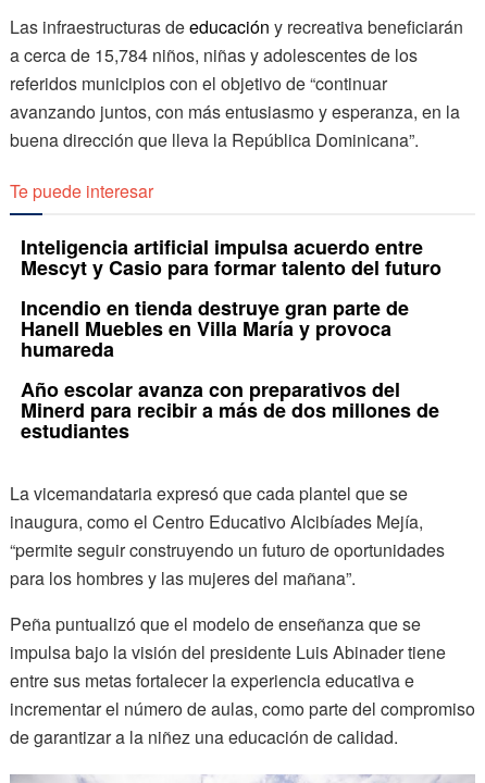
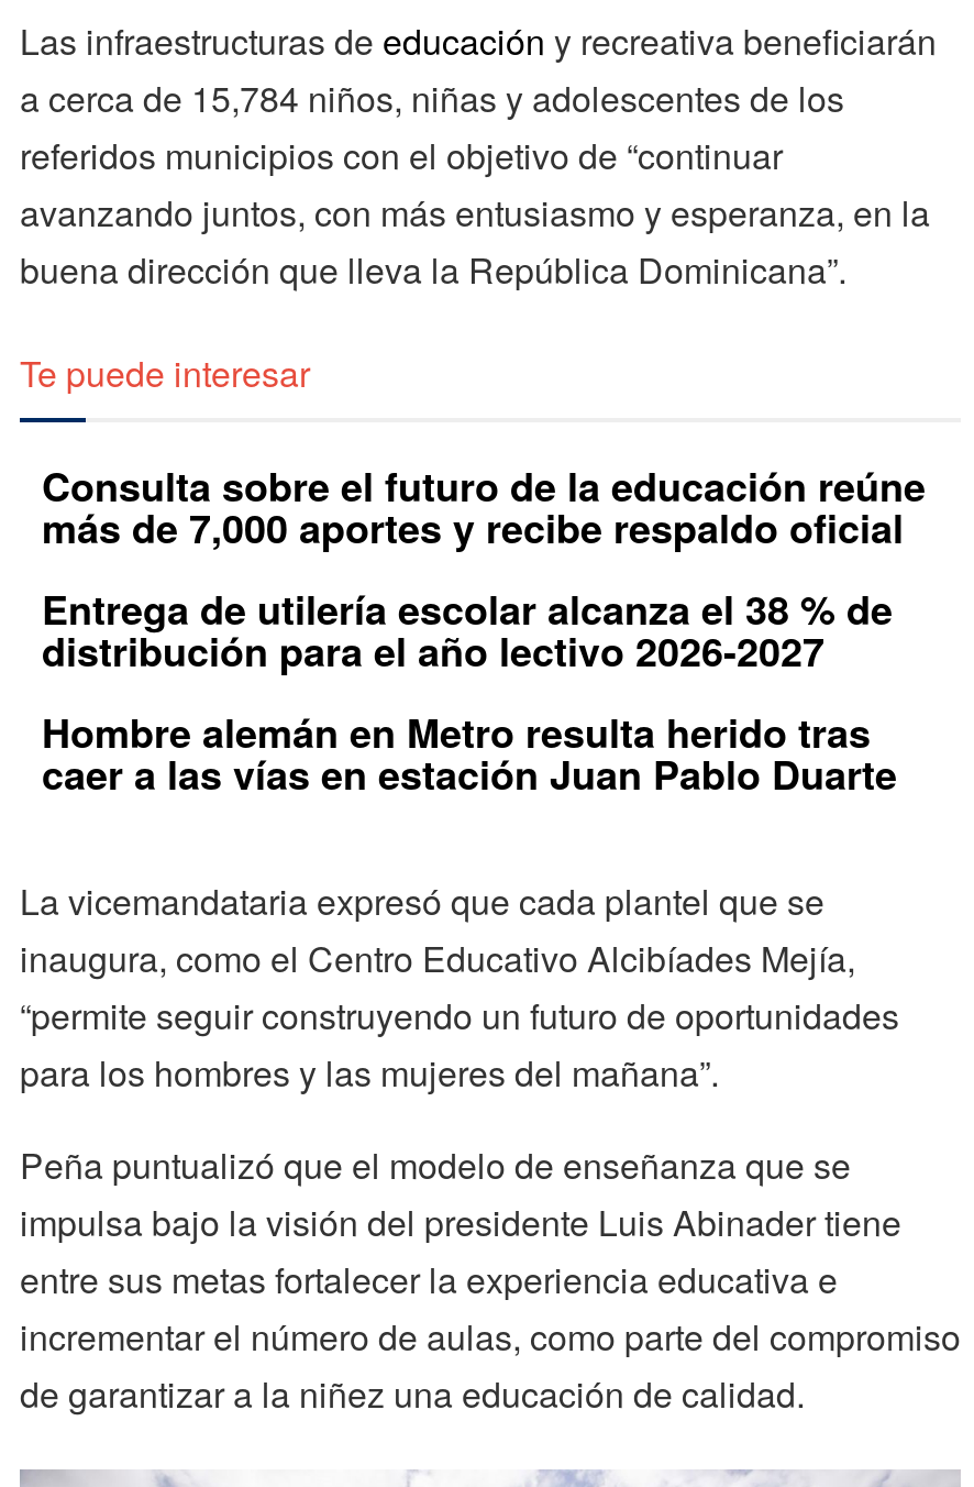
[21,233,442,445] Inteligencia artificial impulsa acuerdo entre | Mescyt y Casio para formar talento del futuro | Incendio en tienda destruye gran parte de | Hanell Muebles en Villa María y provoca | humareda | Año escolar avanza con preparativos del | Minerd para recibir a más de dos millones de | estudiantes -> [42,458,926,803] Consulta sobre el futuro de la educación reúne | más de 7,000 aportes y recibe respaldo oficial | Entrega de utilería escolar alcanza el 38 % de | distribución para el año lectivo 2026-2027 | Hombre alemán en Metro resulta herido tras | caer a las vías en estación Juan Pablo Duarte

